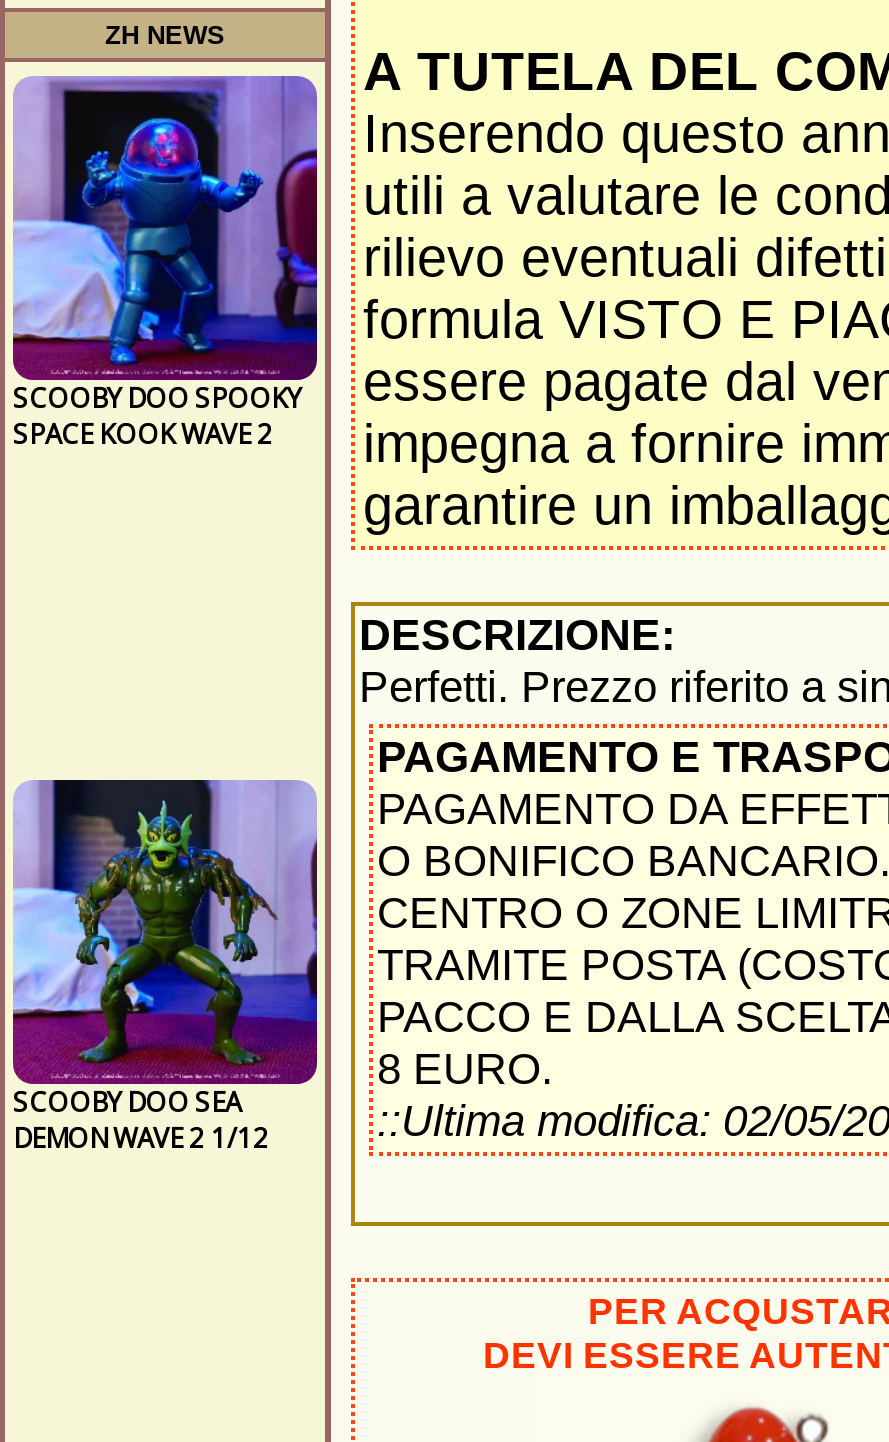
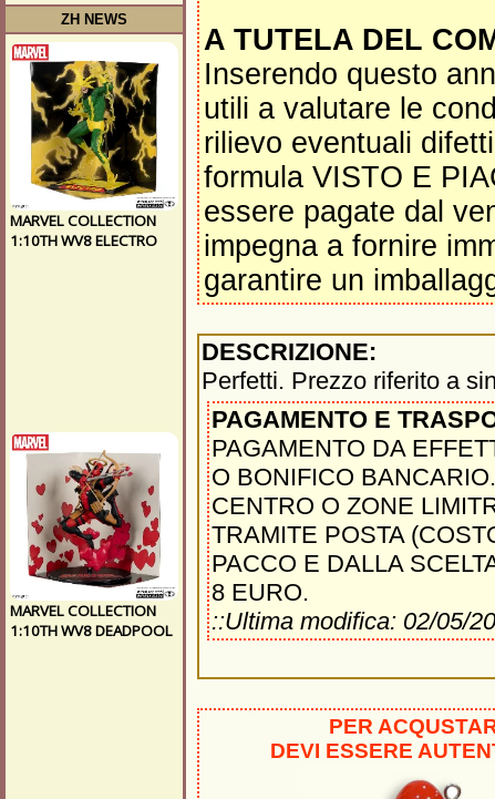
[11,74,319,446] [image] -> [10,42,178,246] [image]
[11,778,319,1150] [image] -> [10,432,178,637] [image]

